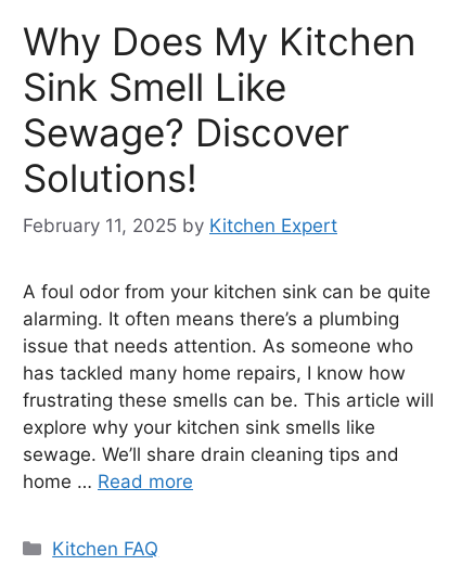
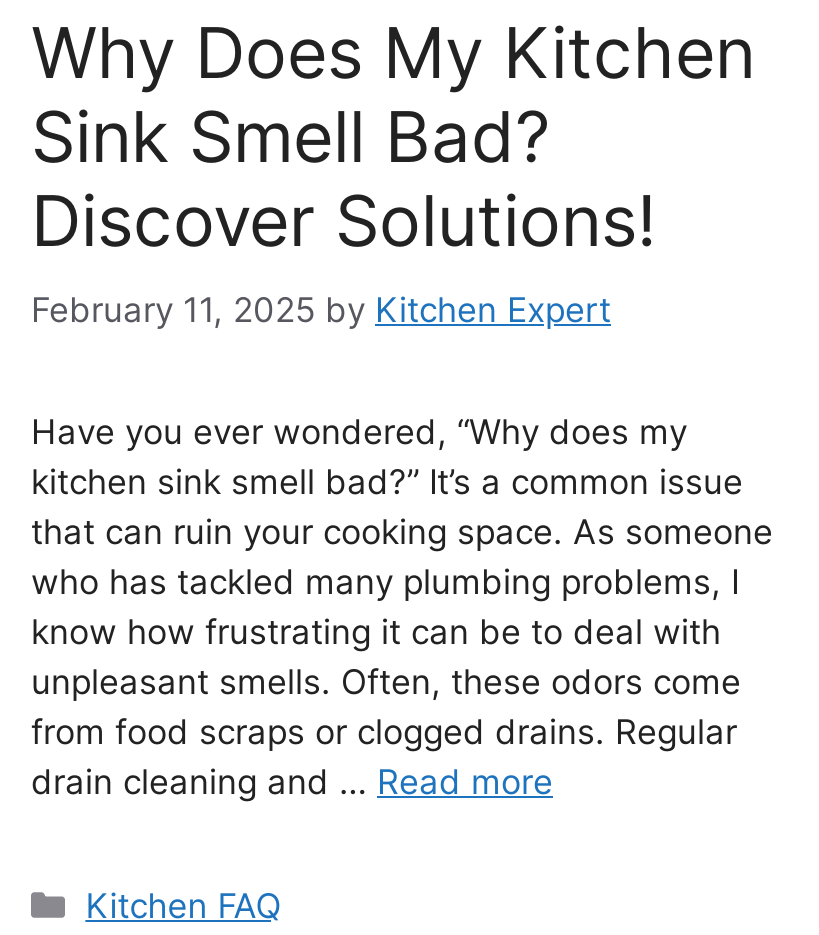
[23,64,349,200] Sink Smell Like | Sewage? Discover | Solutions! -> [31,94,657,262] Sink Smell Bad? | Discover Solutions!
[23,281,434,492] A foul odor from your kitchen sink can be quite | alarming. It often means there’s a plumbing | issue that needs attention. As someone who | has tackled many home repairs, I know how | frustrating these smells can be. This article will | explore why your kitchen sink smells like | sewage. We’ll share drain cleaning tips and | home … Read more -> [31,411,773,801] Have you ever wondered, “Why does my | kitchen sink smell bad?” It’s a common issue | that can ruin your cooking space. As someone | who has tackled many plumbing problems, I | know how frustrating it can be to deal with | unpleasant smells. Often, these odors come | from food scraps or clogged drains. Regular | drain cleaning and … Read more

